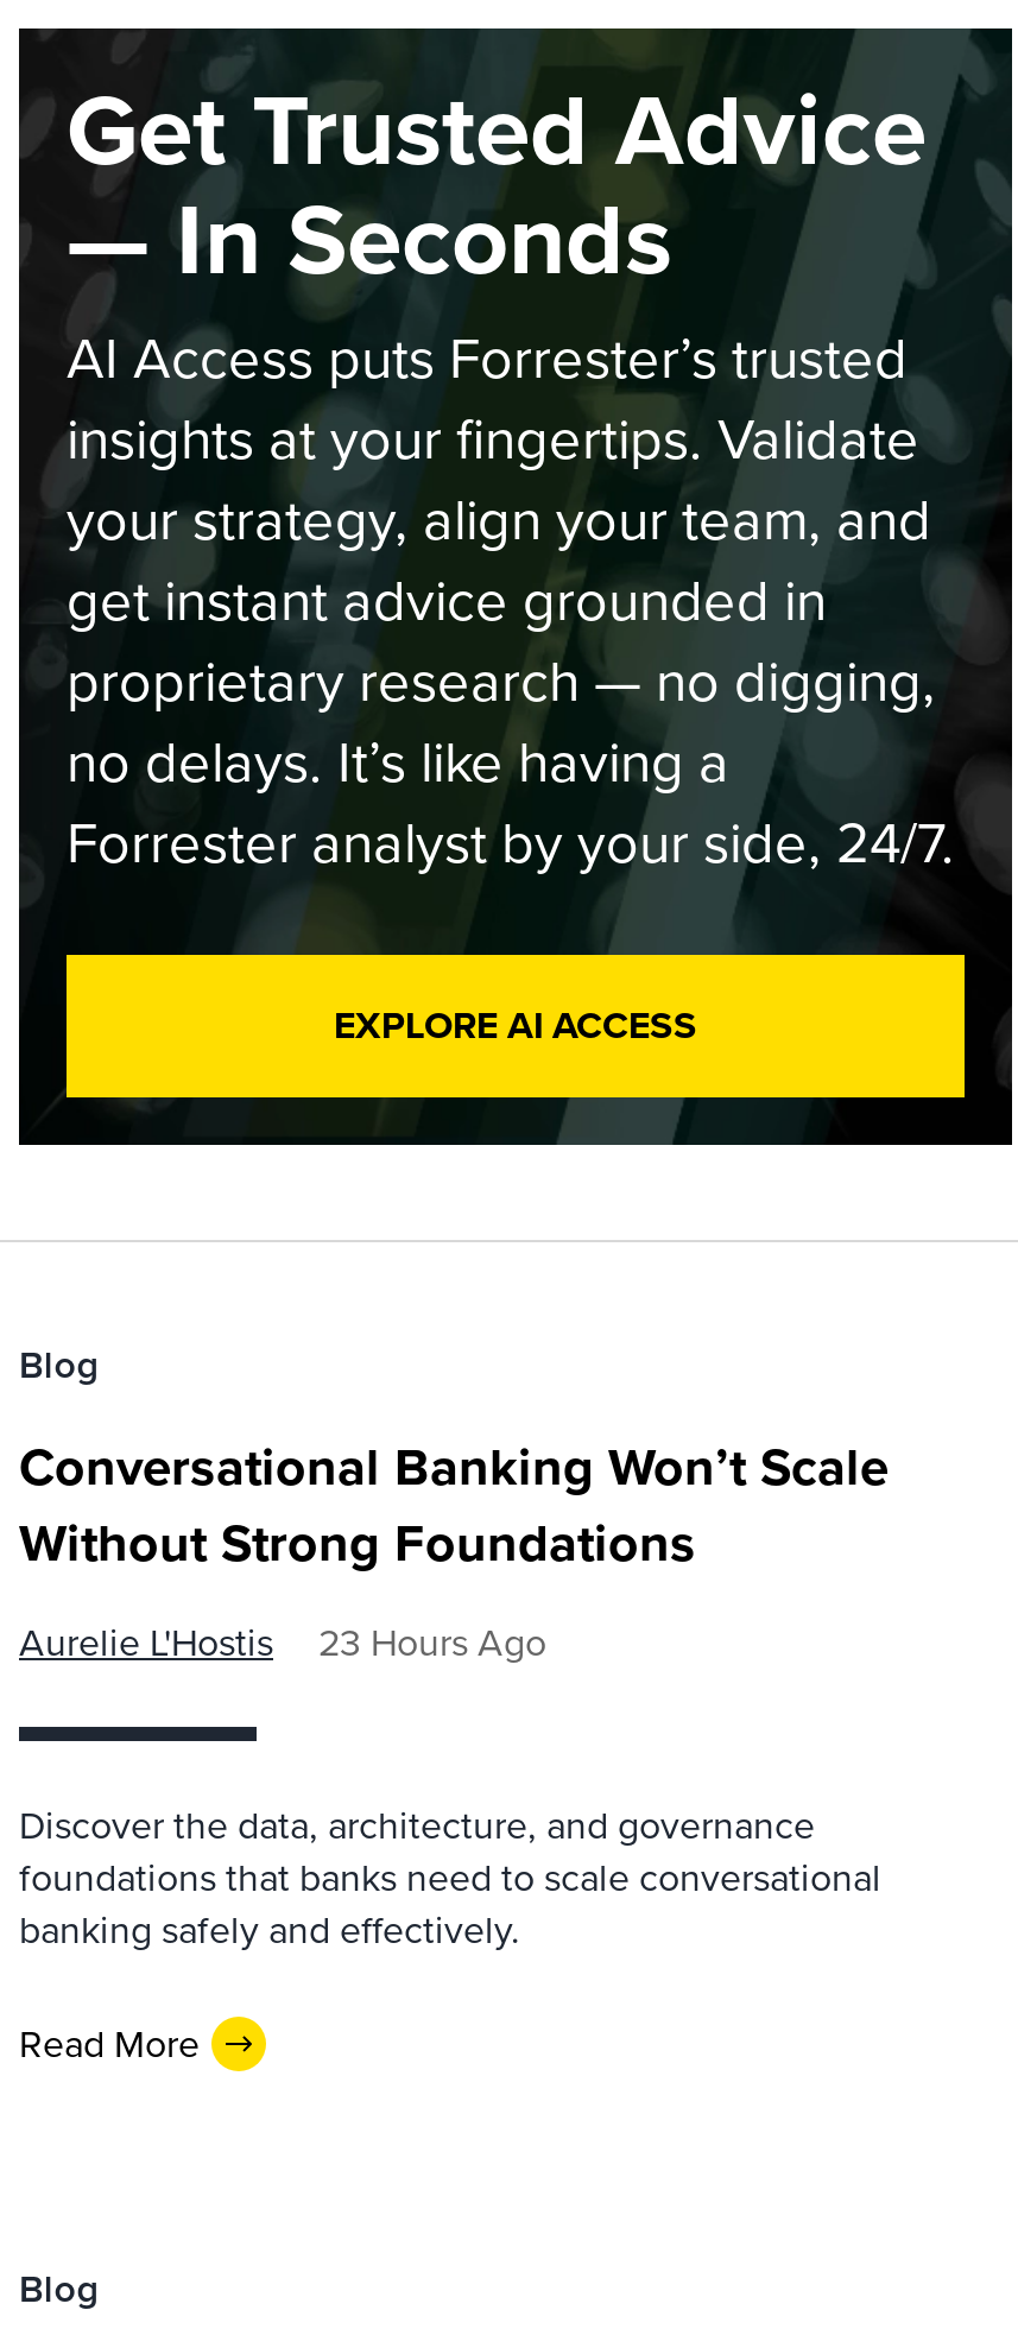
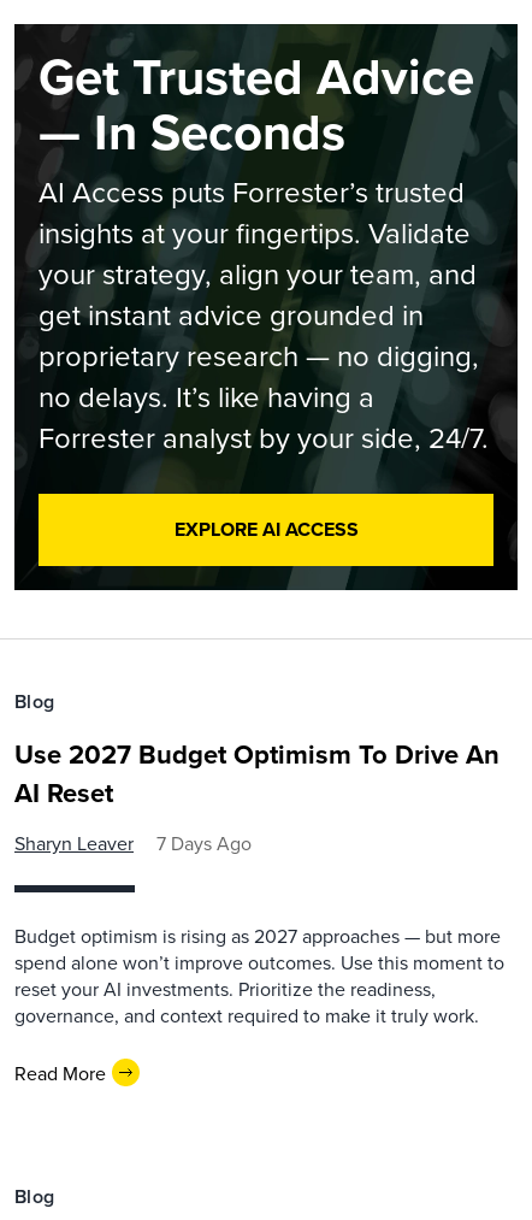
[19,1428,889,1958] Conversational Banking Won’t Scale | Without Strong Foundations | Aurelie L'Hostis | 23 Hours Ago | Discover the data, architecture, and governance | foundations that banks need to scale conversational | banking safely and effectively. -> [14,735,504,1029] Use 2027 Budget Optimism To Drive An | AI Reset | Sharyn Leaver | 7 Days Ago | Budget optimism is rising as 2027 approaches — but more | spend alone won’t improve outcomes. Use this moment to | reset your AI investments. Prioritize the readiness, | governance, and context required to make it truly work.

